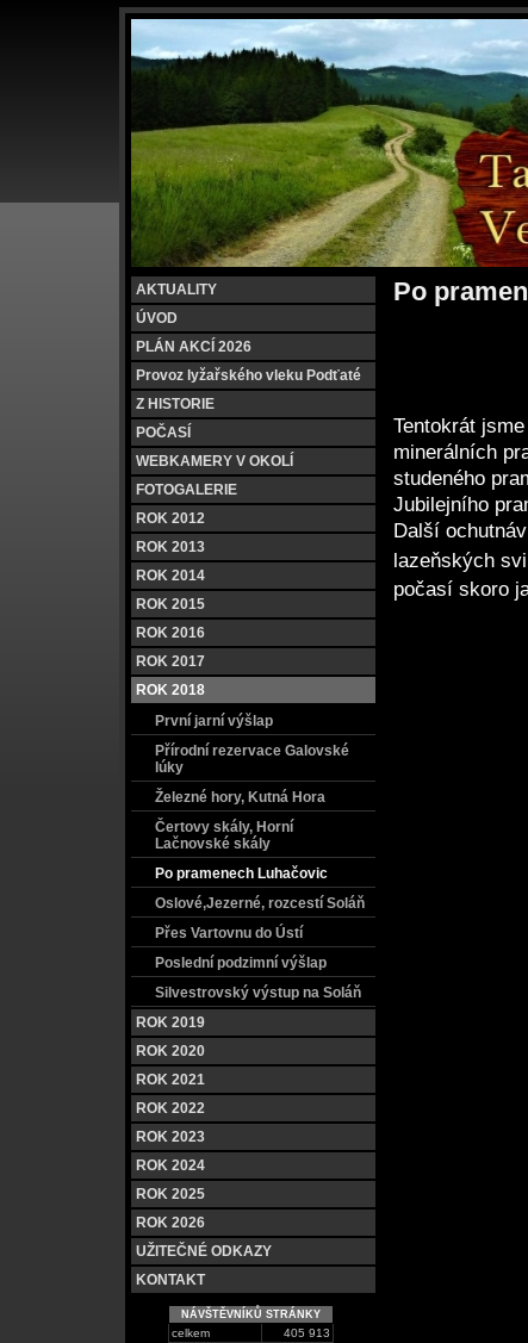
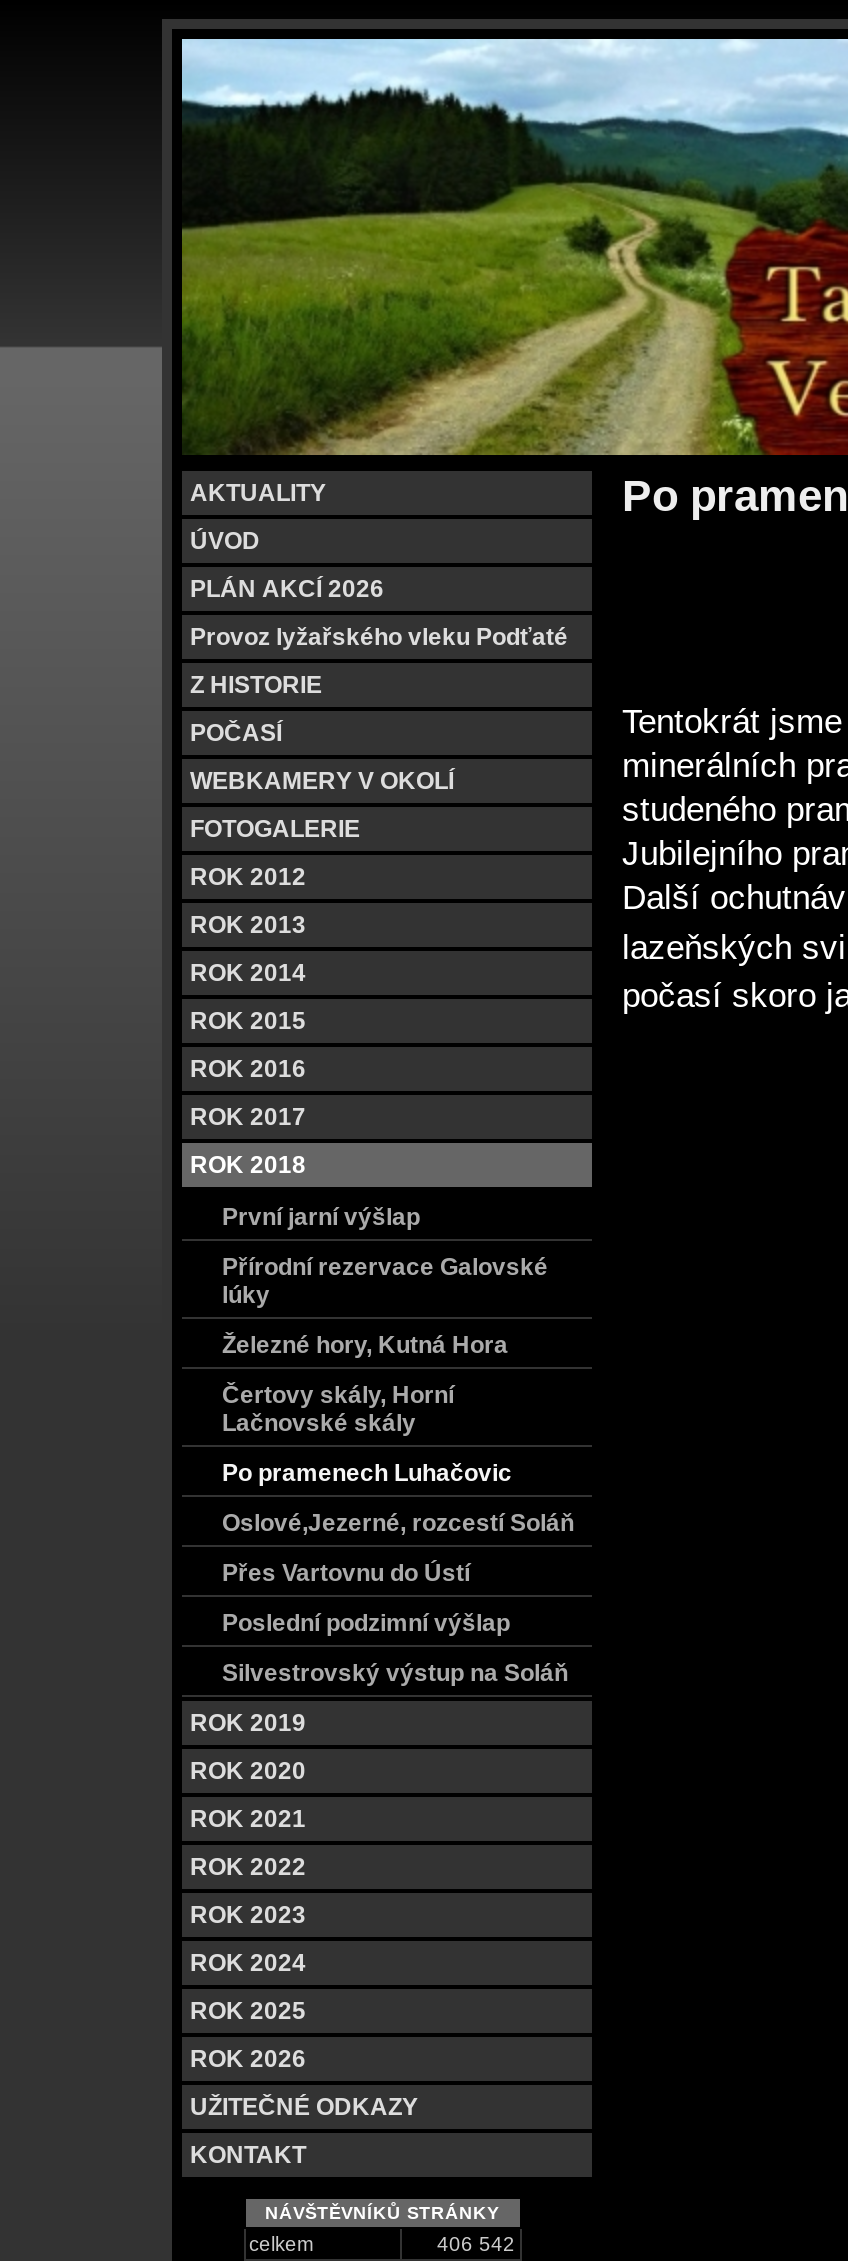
[283,1326,330,1339] 405 913 -> [437,2233,515,2255] 406 542

